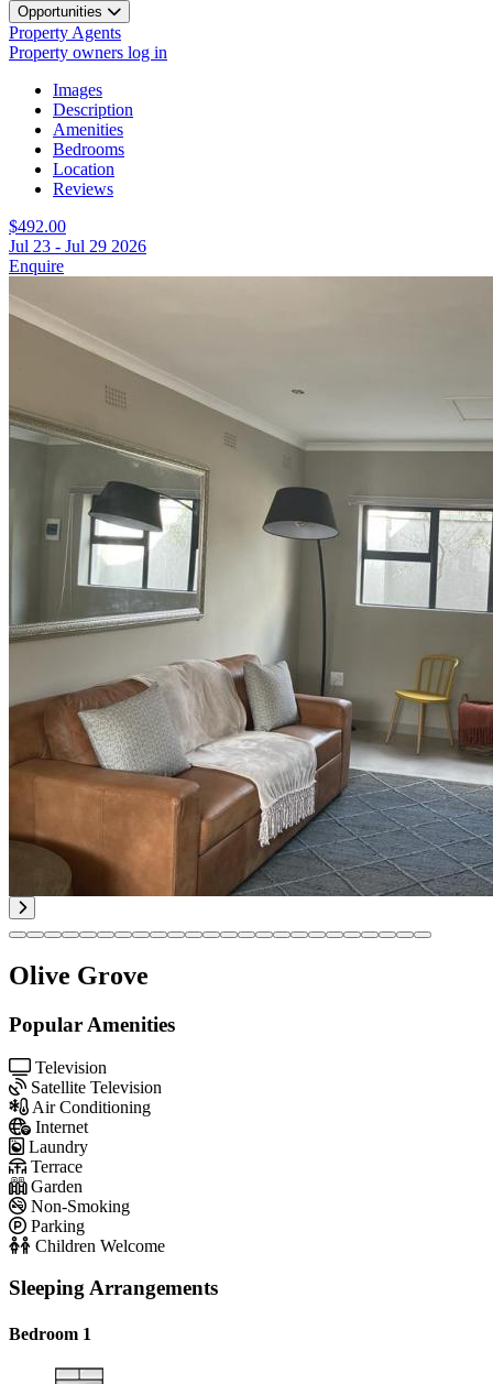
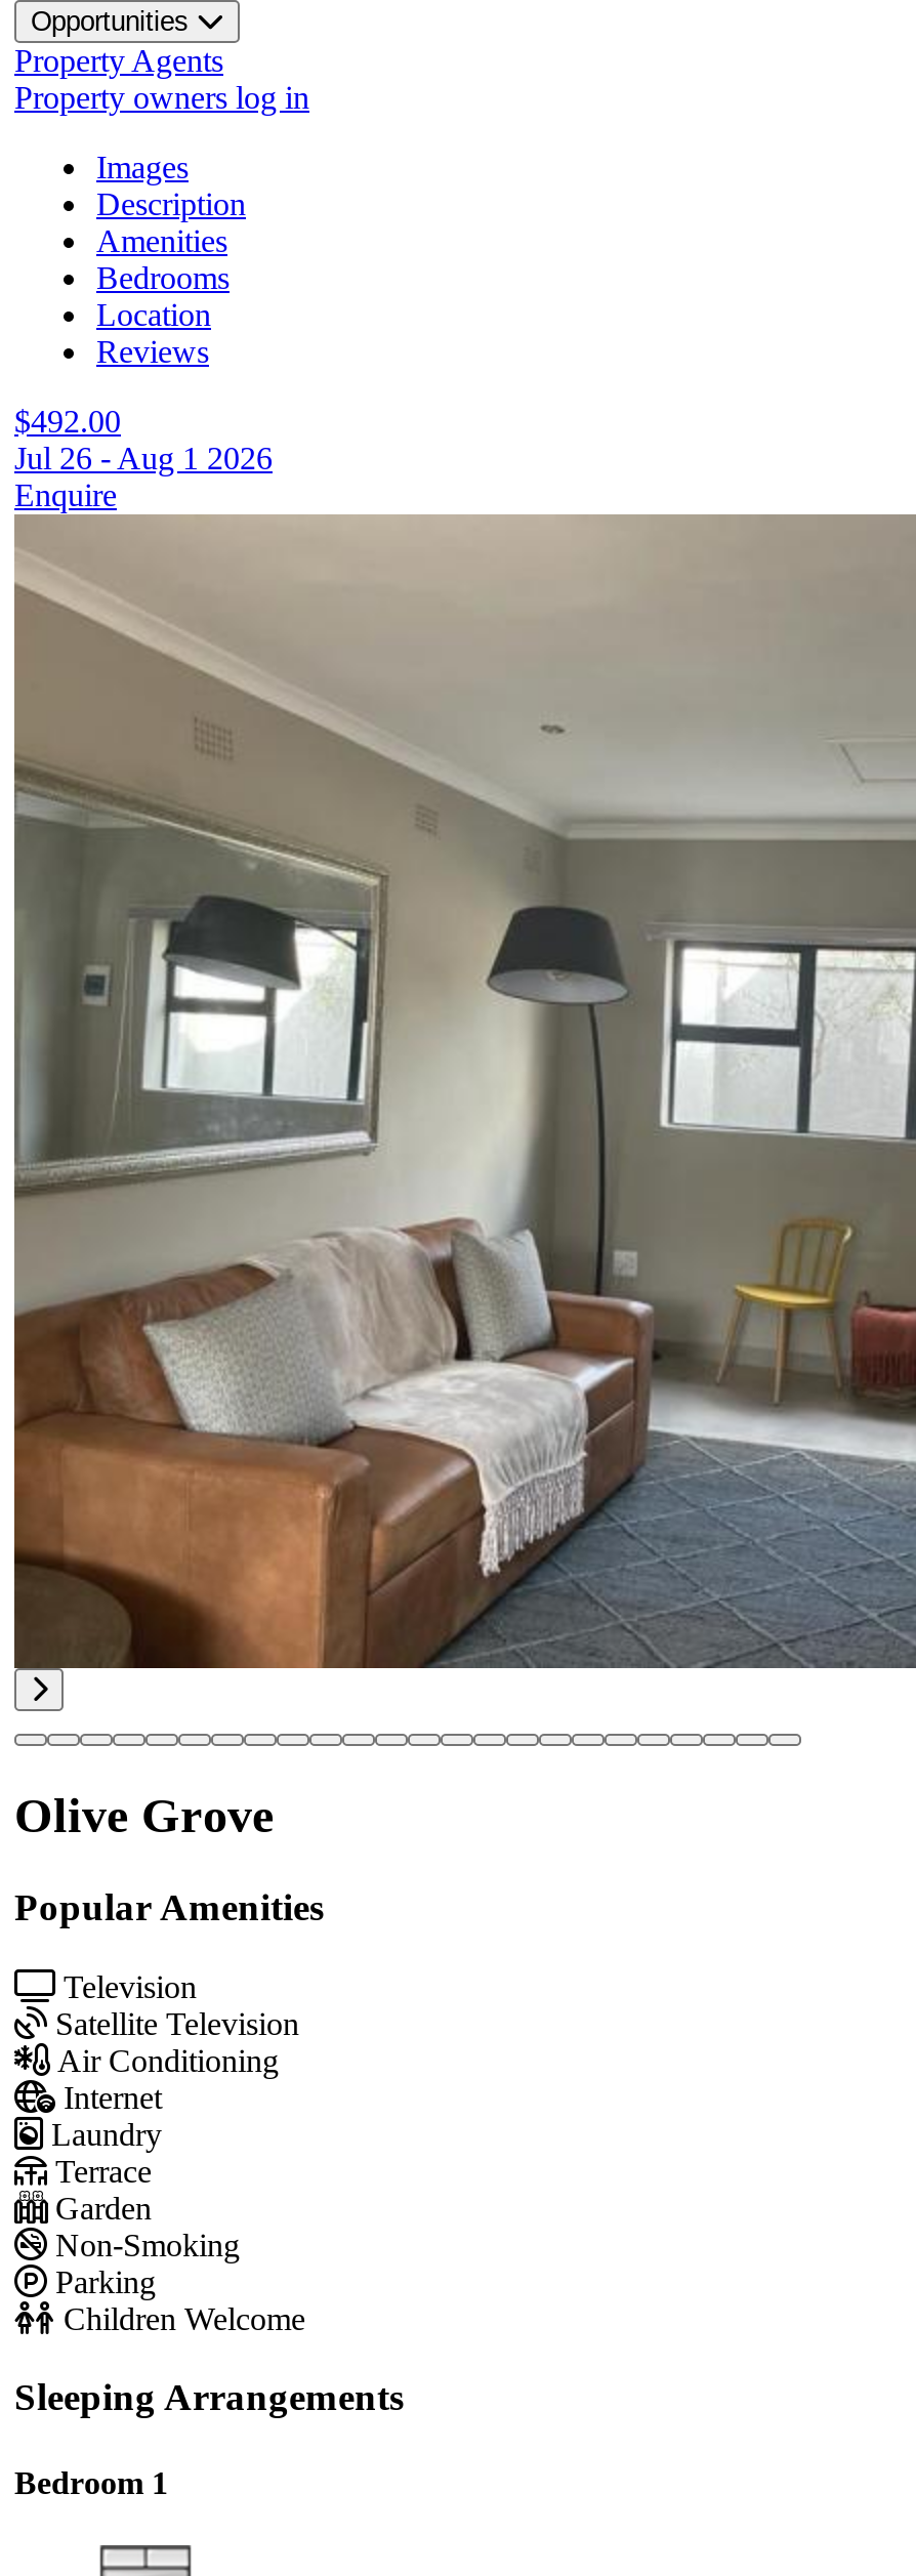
[9,237,146,255] Jul 23 - Jul 29 2026 -> [14,441,273,475] Jul 26 - Aug 1 2026

